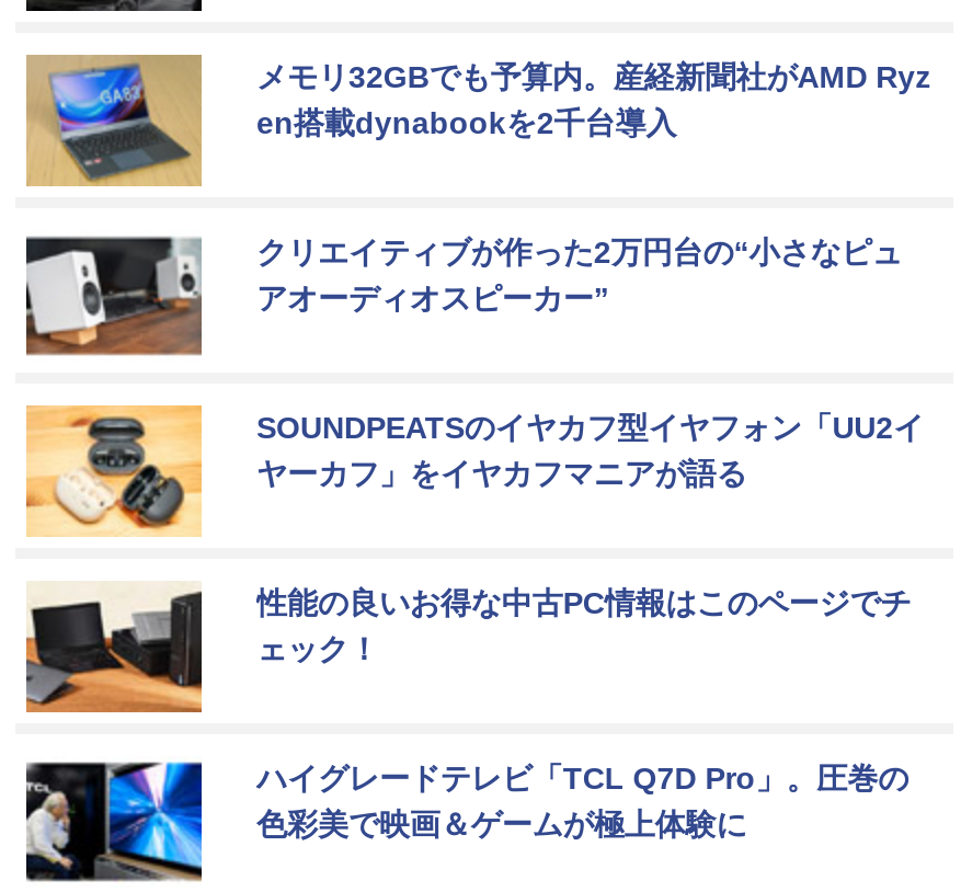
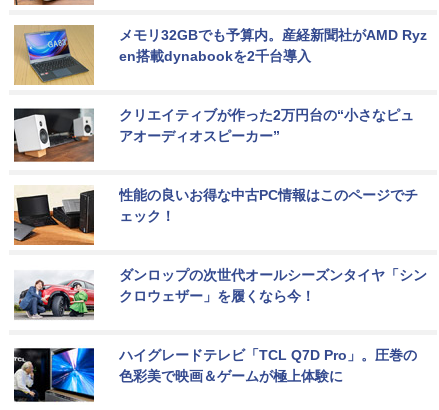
[24,405,924,535] [image] | SOUNDPEATSのイヤカフ型イヤフォン「UU2イ | ヤーカフ」をイヤカフマニアが語る -> none
moved [22,585,911,712] -> [12,187,418,245]: [image] | 性能の良いお得な中古PC情報はこのページでチ | ェック！
none -> [15,267,427,322] [image] | ダンロップの次世代オールシーズンタイヤ「シン | クロウェザー」を履くなら今！

